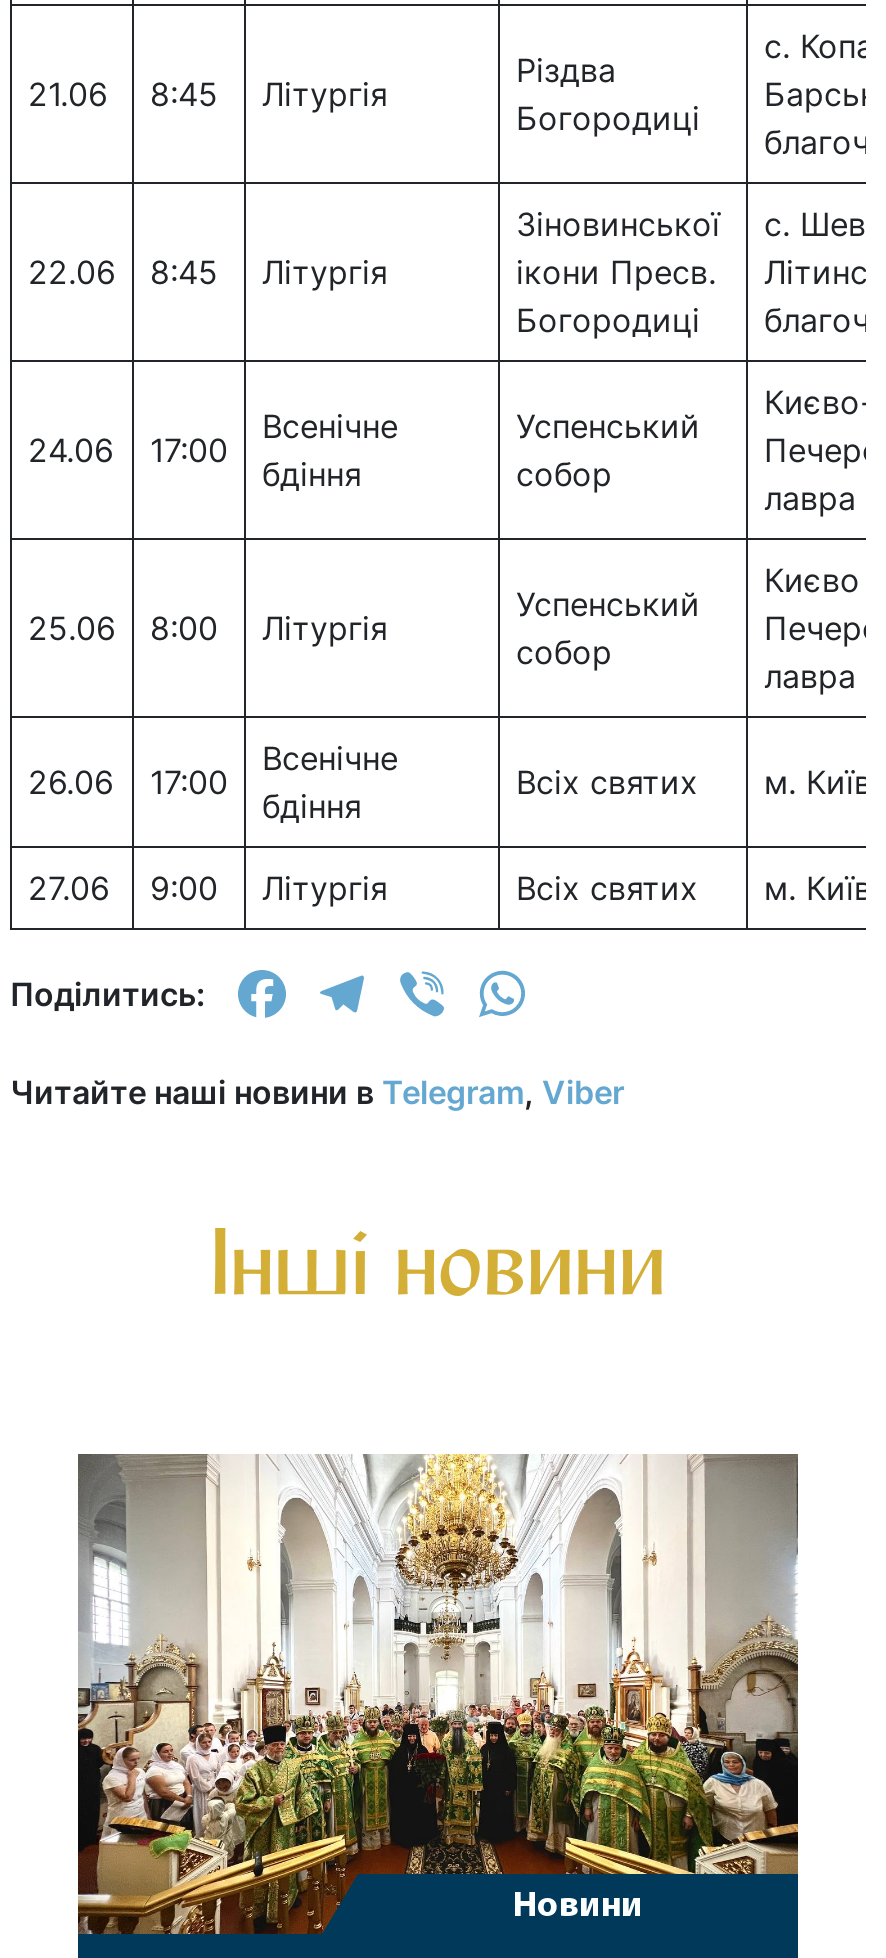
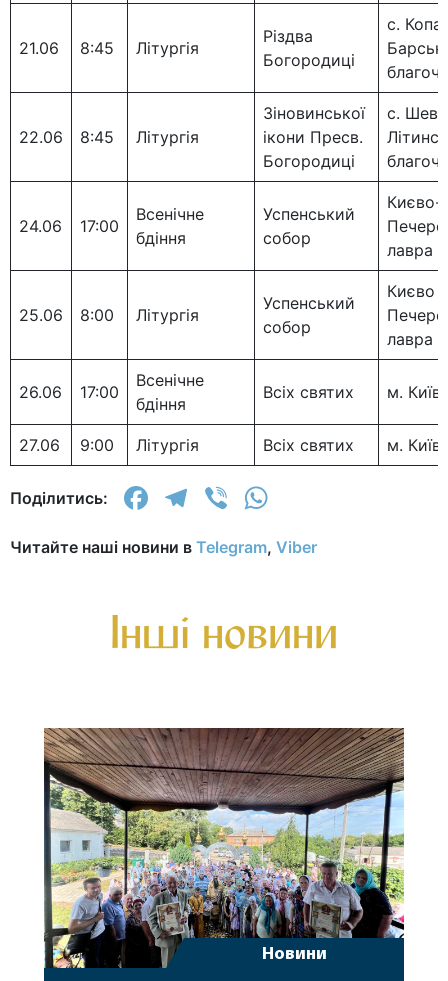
[76,1452,800,1936] [image] -> [43,727,405,969] [image]

